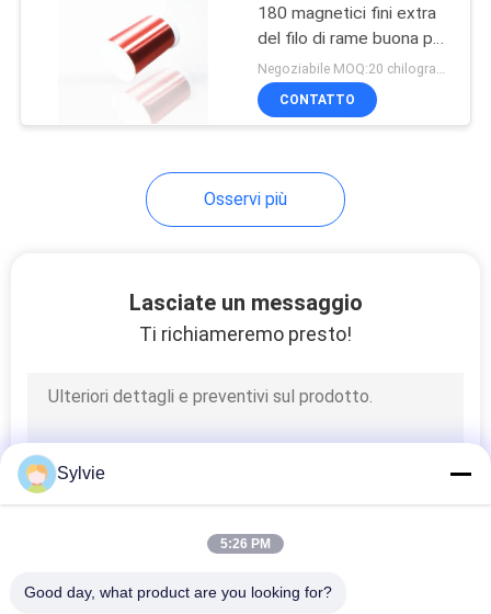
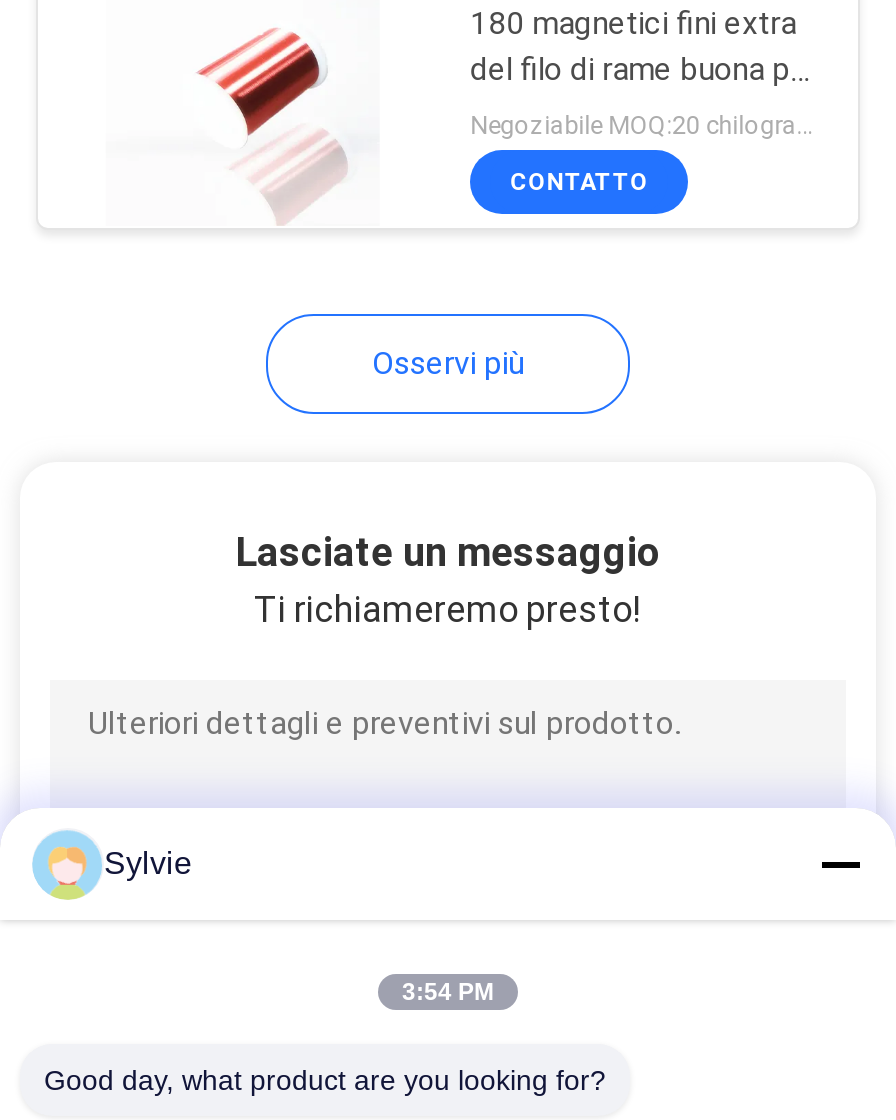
[220,536,271,552] 5:26 PM -> [402,978,494,1006] 3:54 PM

